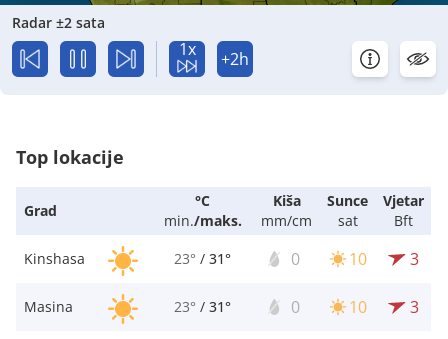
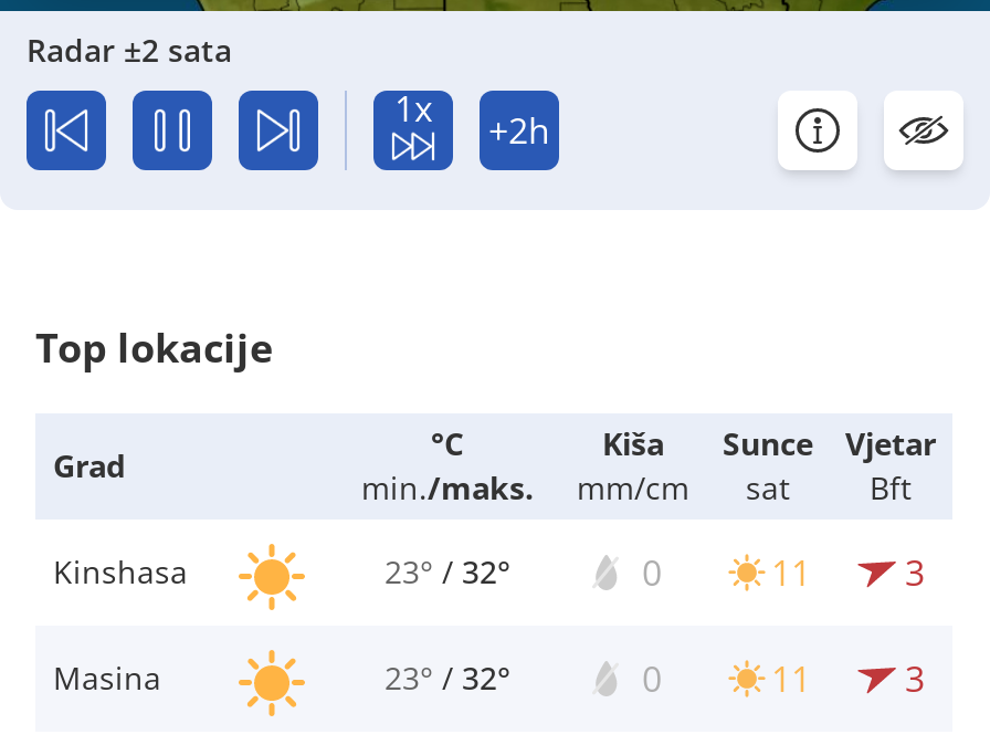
[174,249,231,268] 23° / 31° -> [385,550,510,592] 23° / 32°
[349,248,418,270] 10 3 -> [771,548,925,597] 11 3
[174,297,231,316] 23° / 31° -> [385,656,510,698] 23° / 32°
[349,296,418,318] 10 3 -> [771,654,925,703] 11 3

